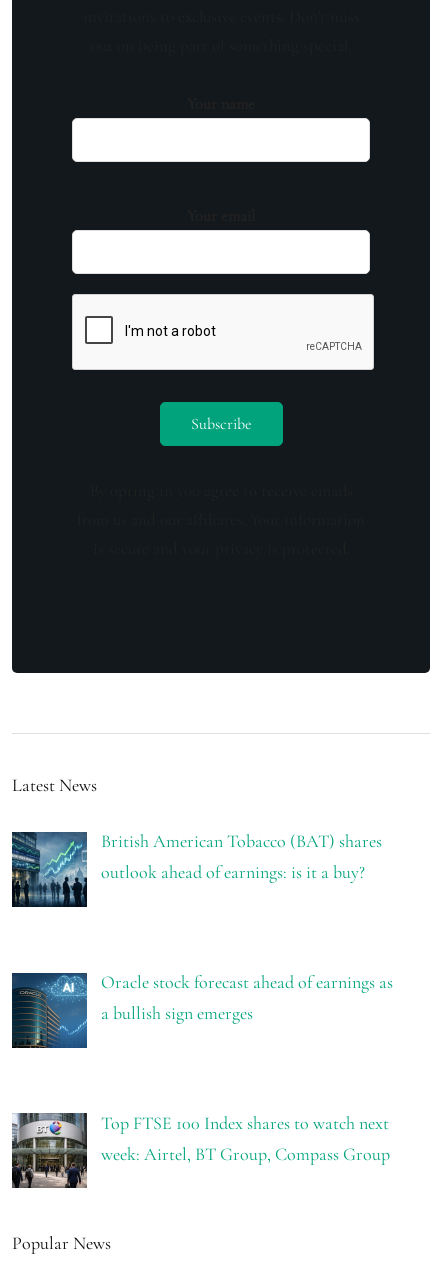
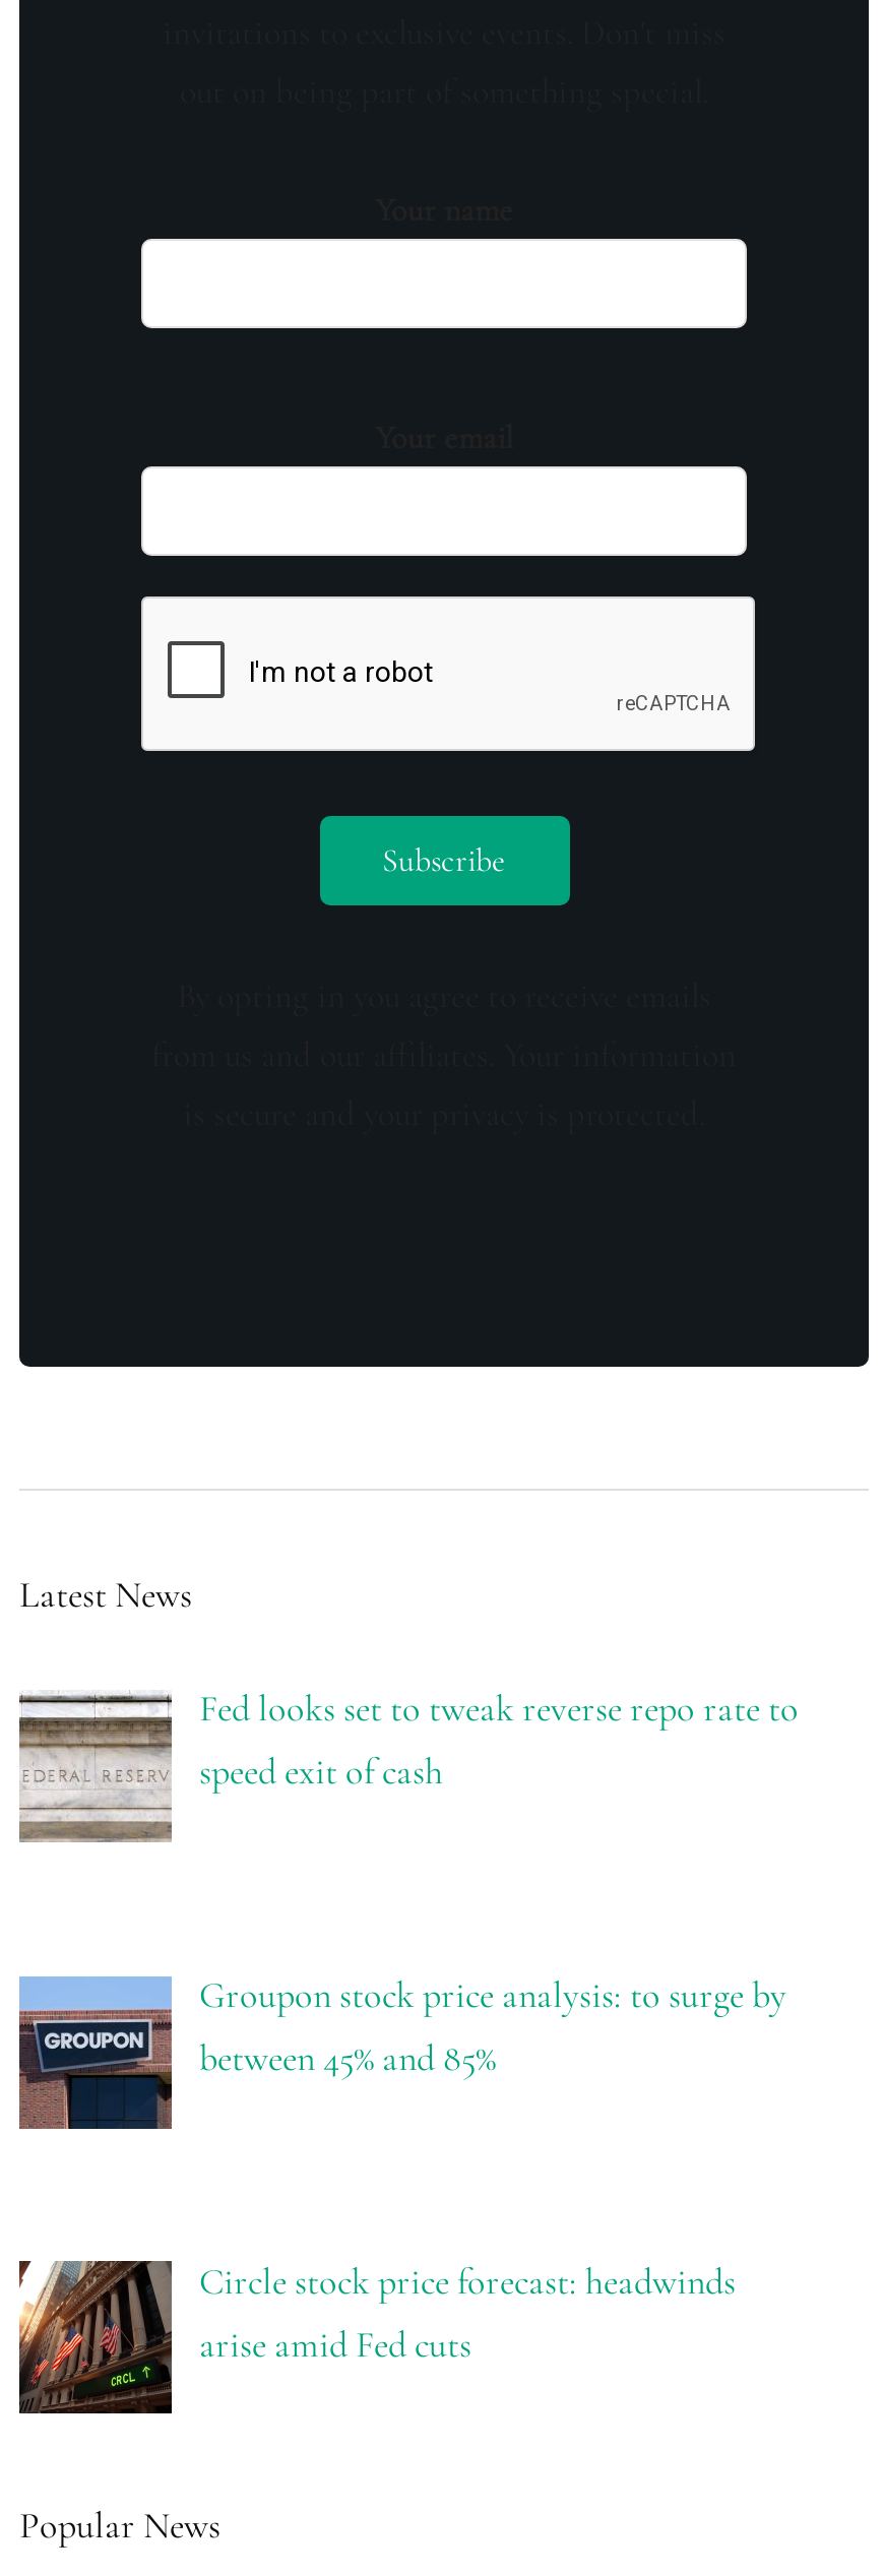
[11,830,381,908] [image] | British American Tobacco (BAT) shares | outlook ahead of earnings: is it a buy? -> [19,1686,799,1842] [image] | Fed looks set to tweak reverse repo rate to | speed exit of cash
[11,971,392,1049] [image] | Oracle stock forecast ahead of earnings as | a bullish sign emerges -> [17,1973,786,2131] [image] | Groupon stock price analysis: to surge by | between 45% and 85%
[11,1112,389,1189] [image] | Top FTSE 100 Index shares to watch next | week: Airtel, BT Group, Compass Group -> [17,2259,736,2413] [image] | Circle stock price forecast: headwinds | arise amid Fed cuts

